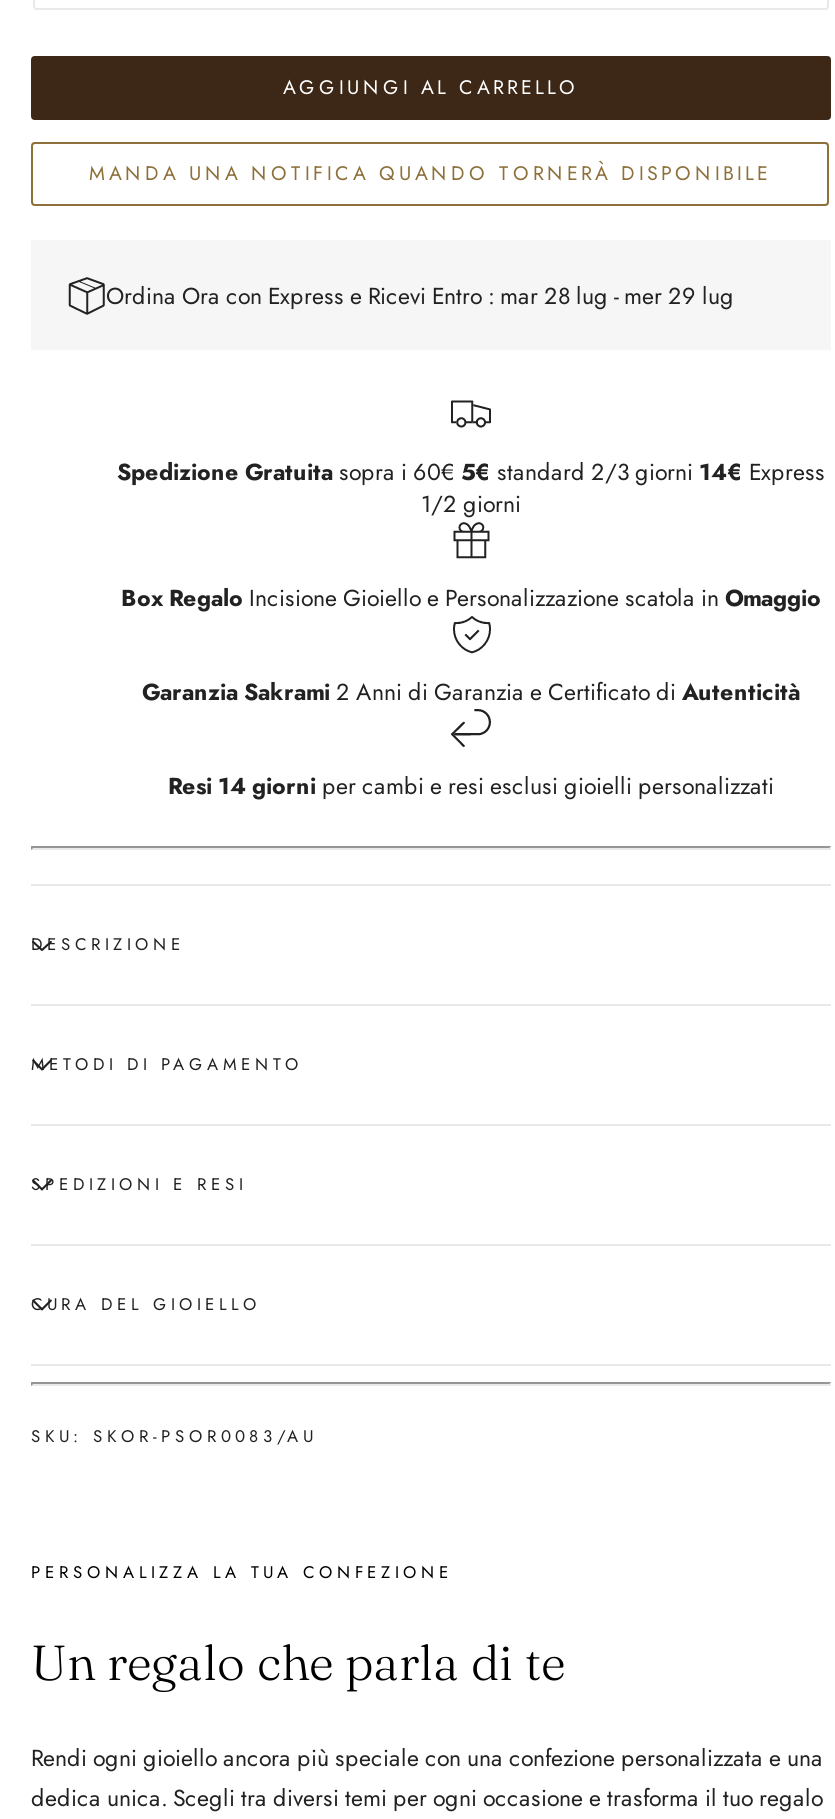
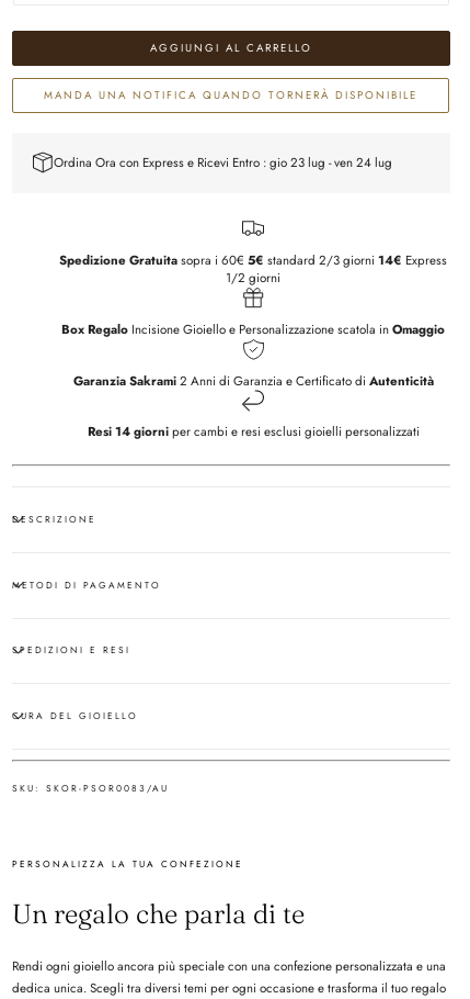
[106,279,734,311] Ordina Ora con Express e Ricevi Entro : mar 28 lug - mer 29 lug -> [53,154,392,171] Ordina Ora con Express e Ricevi Entro : gio 23 lug - ven 24 lug

